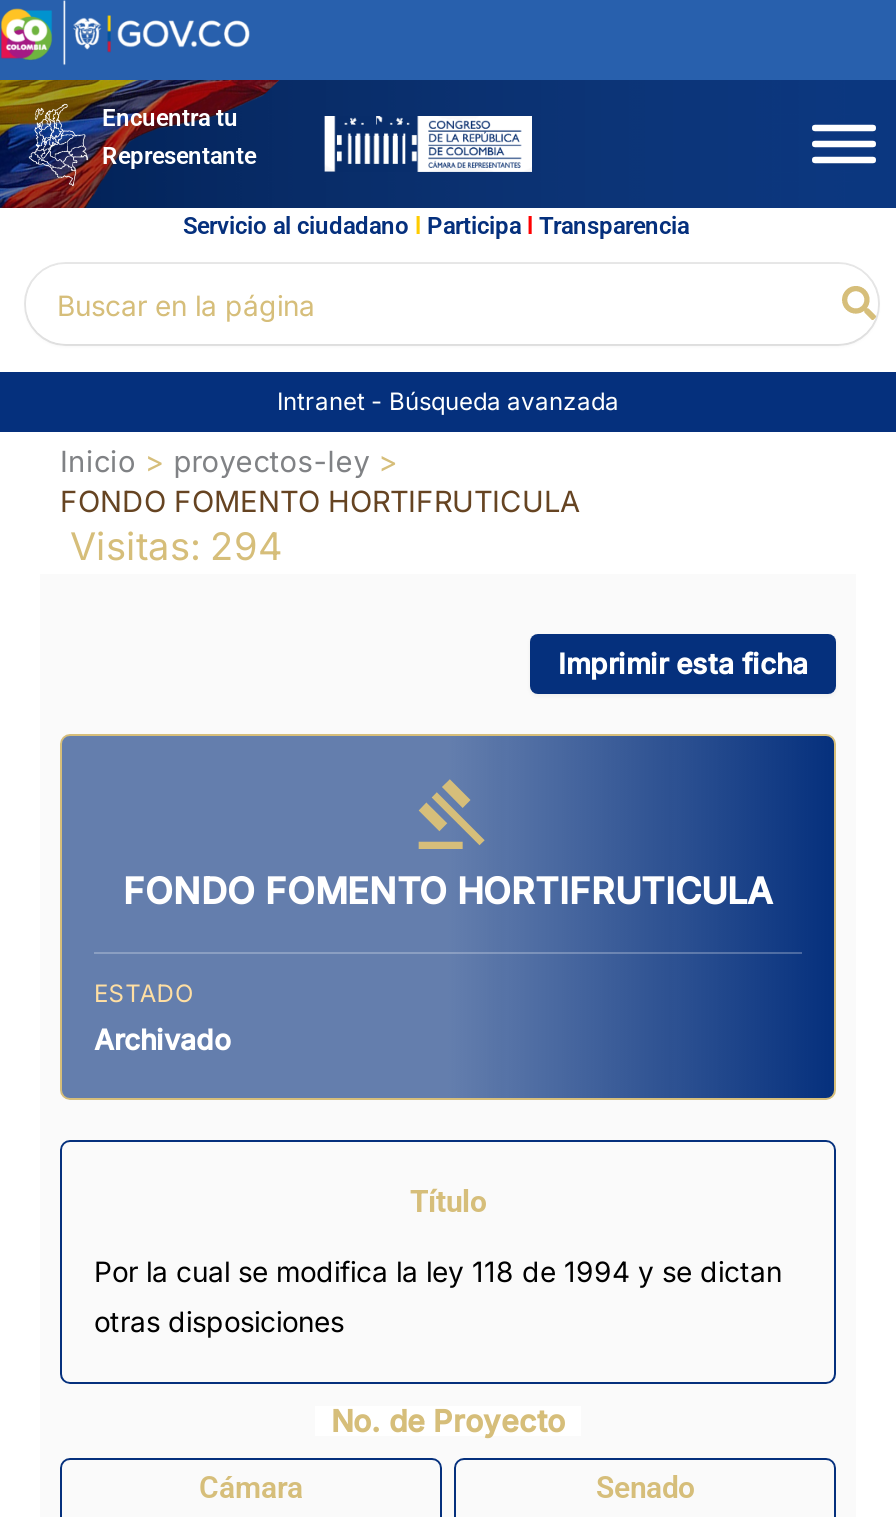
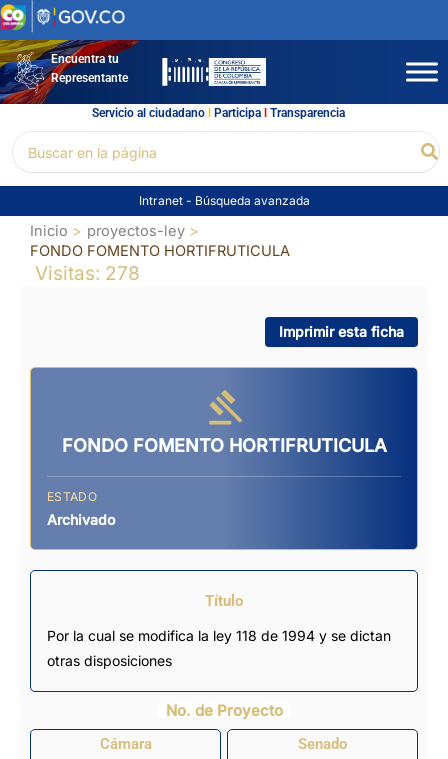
[70,523,282,569] Visitas: 294 -> [35,262,140,285] Visitas: 278

